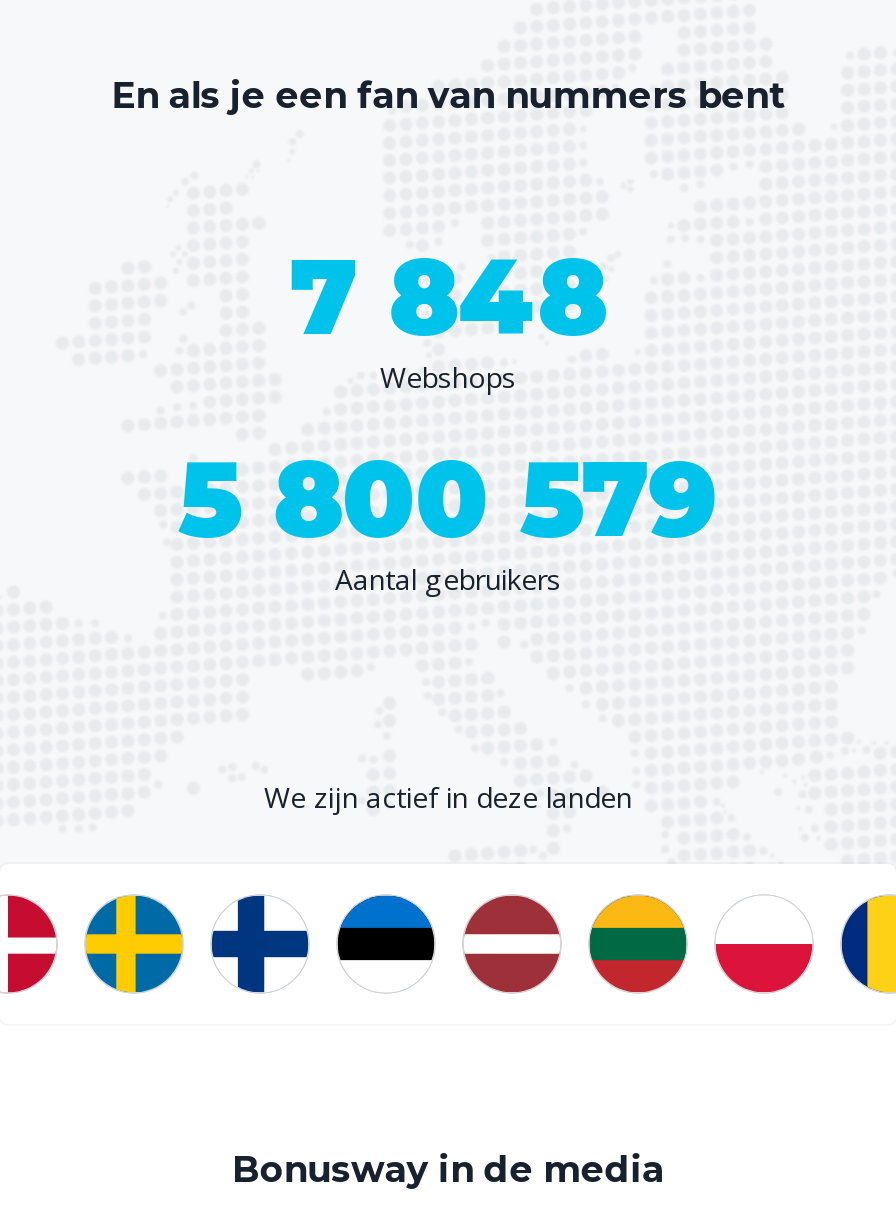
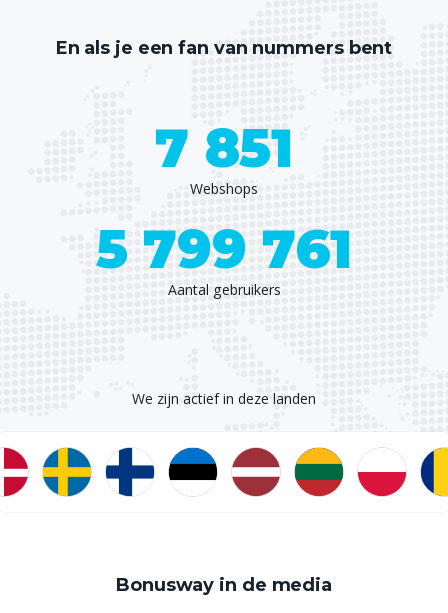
[290,233,606,361] 7 848 -> [155,116,293,180] 7 851
[178,435,718,563] 5 800 579 -> [96,217,352,281] 5 799 761

